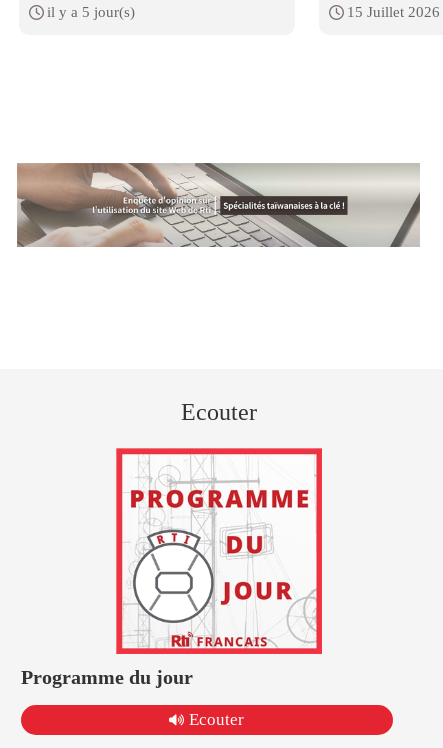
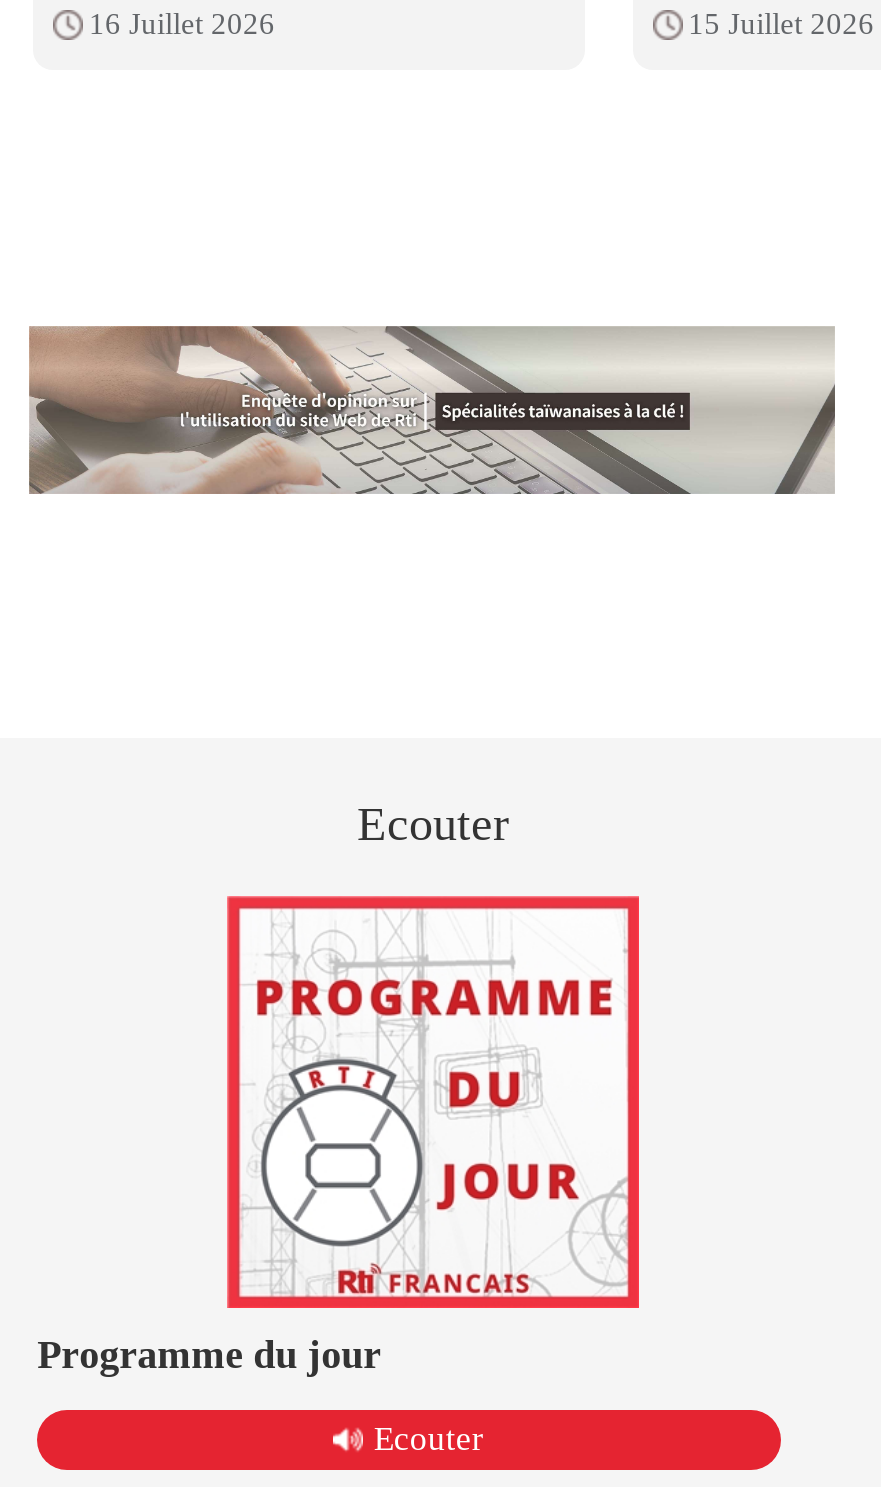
[47,4,135,20] il y a 5 jour(s) -> [89,8,275,40] 16 Juillet 2026

